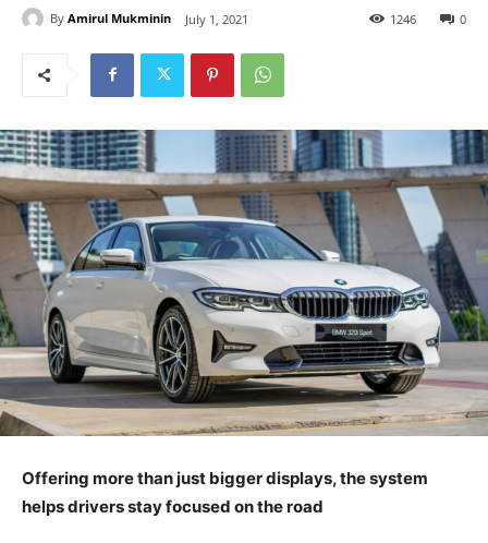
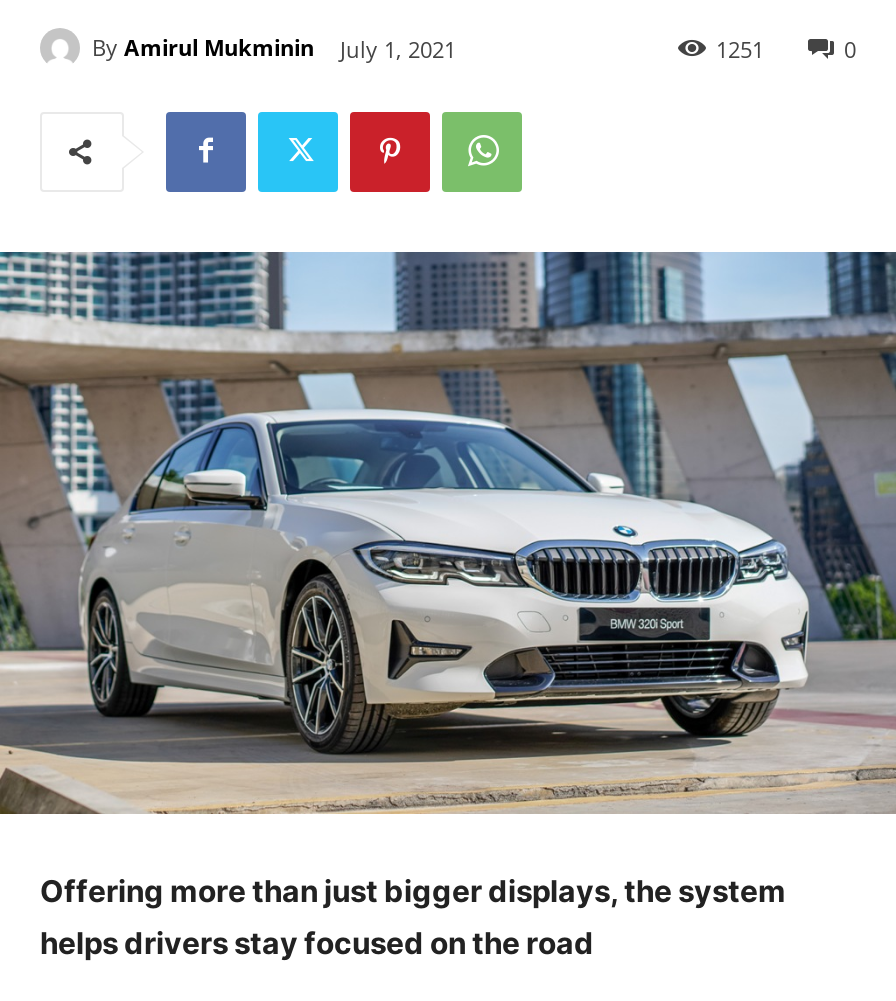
[390,11,416,27] 1246 -> [716,34,764,64] 1251

